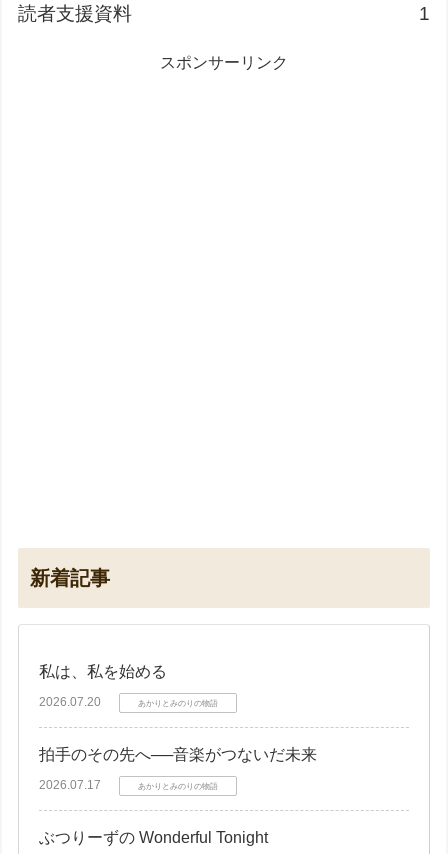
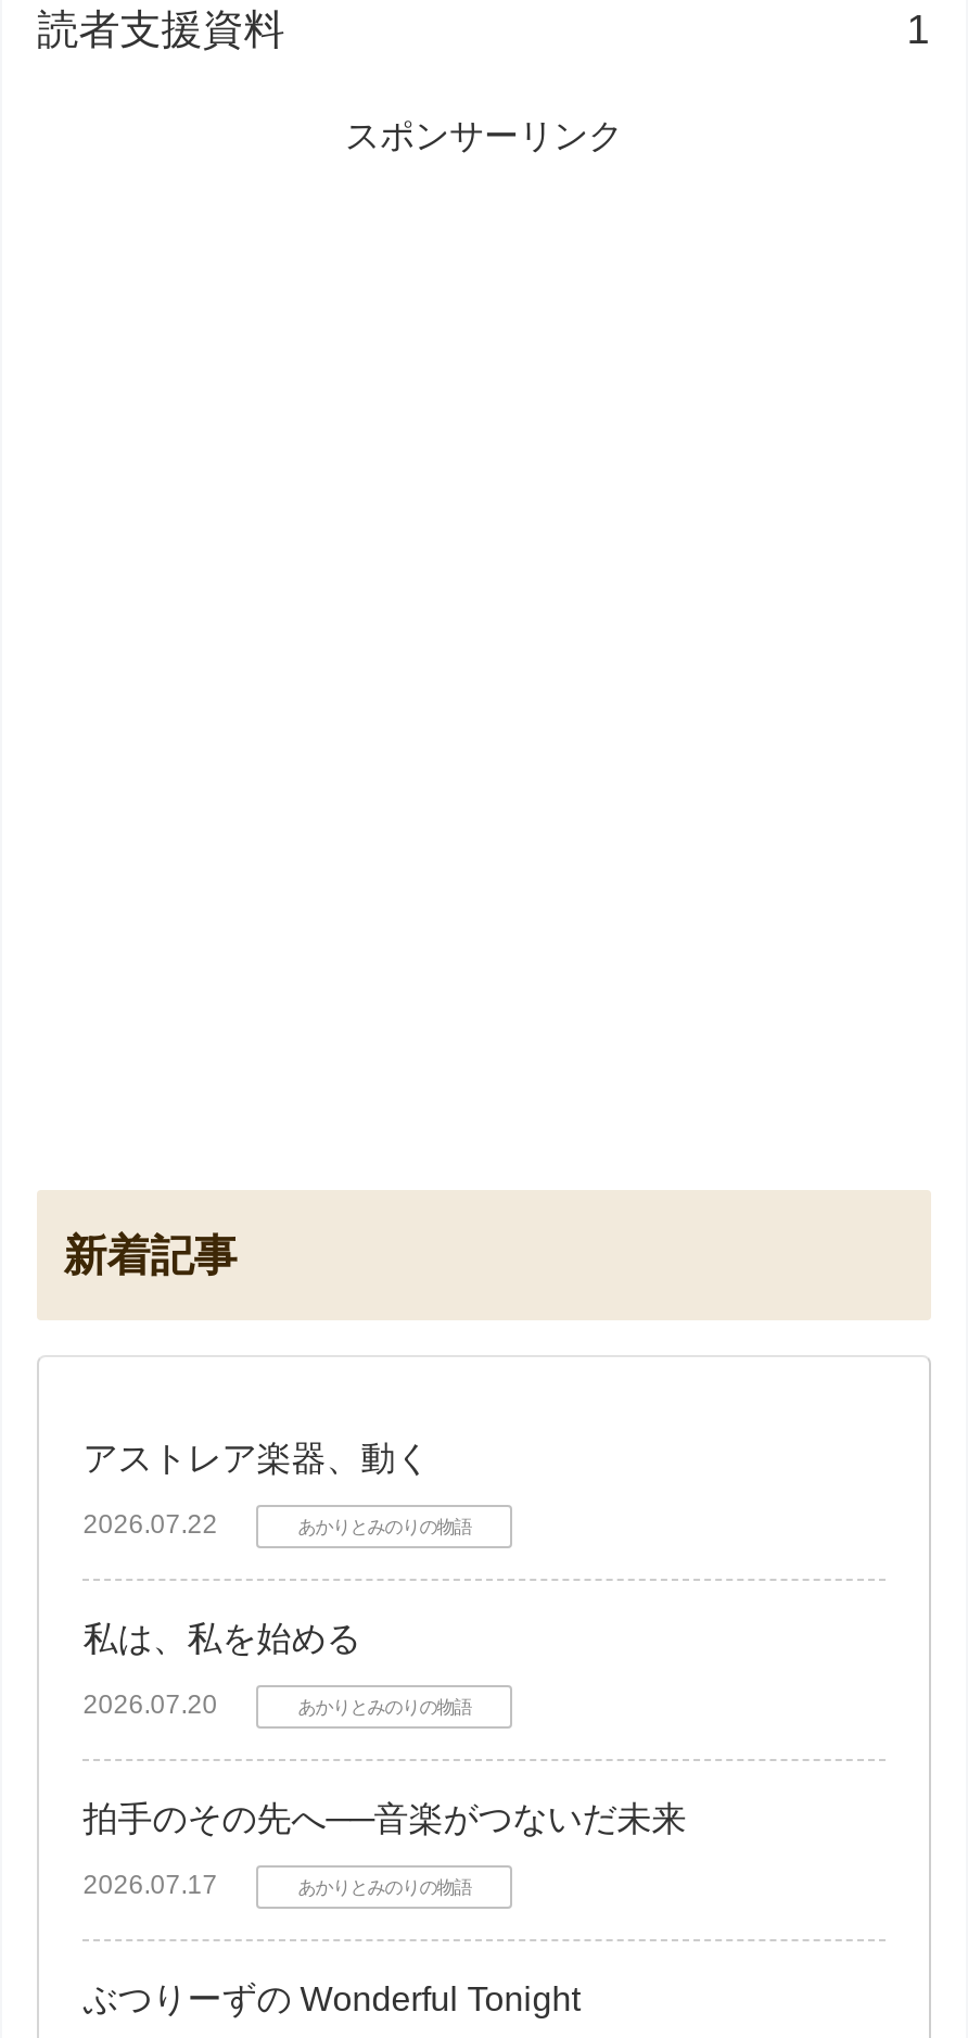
none -> [83,1439,471,1539] アストレア楽器、動く | 2026.07.22 | あかりとみのりの物語

